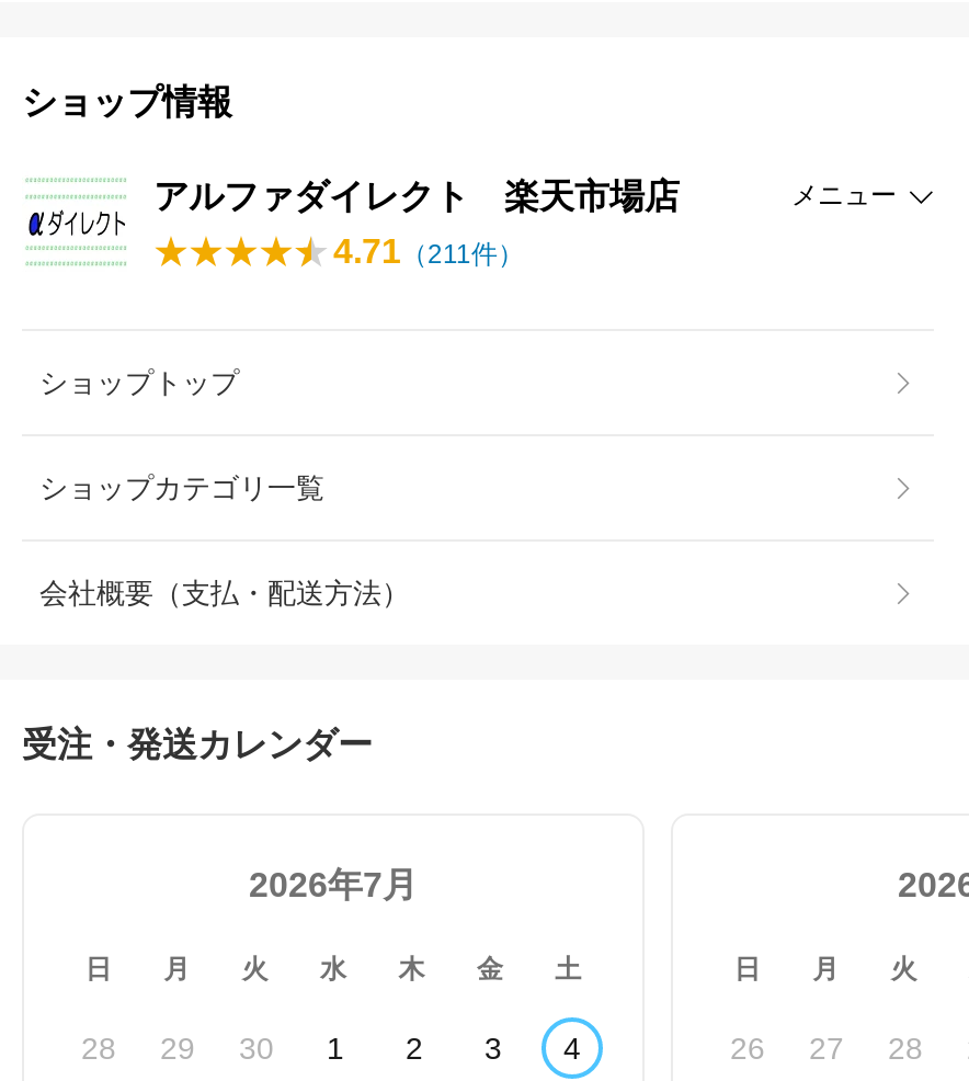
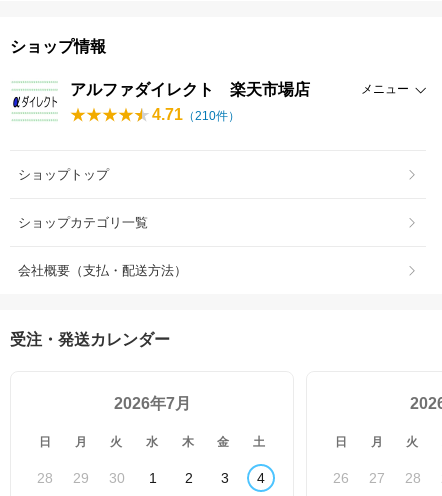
[333,232,524,270] 4.71（211件） -> [152,106,240,123] 4.71（210件）

